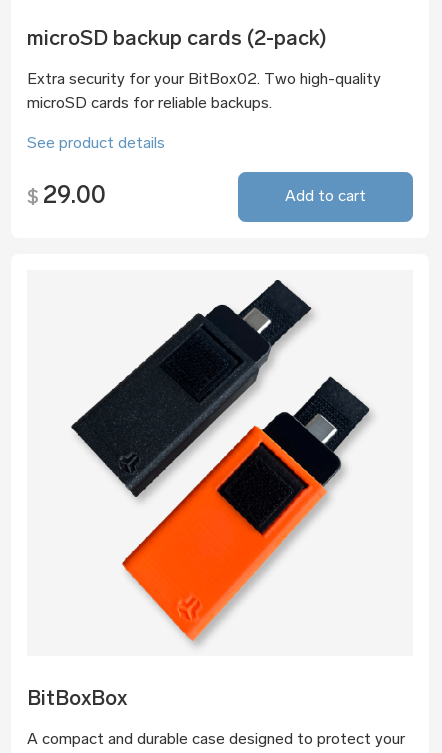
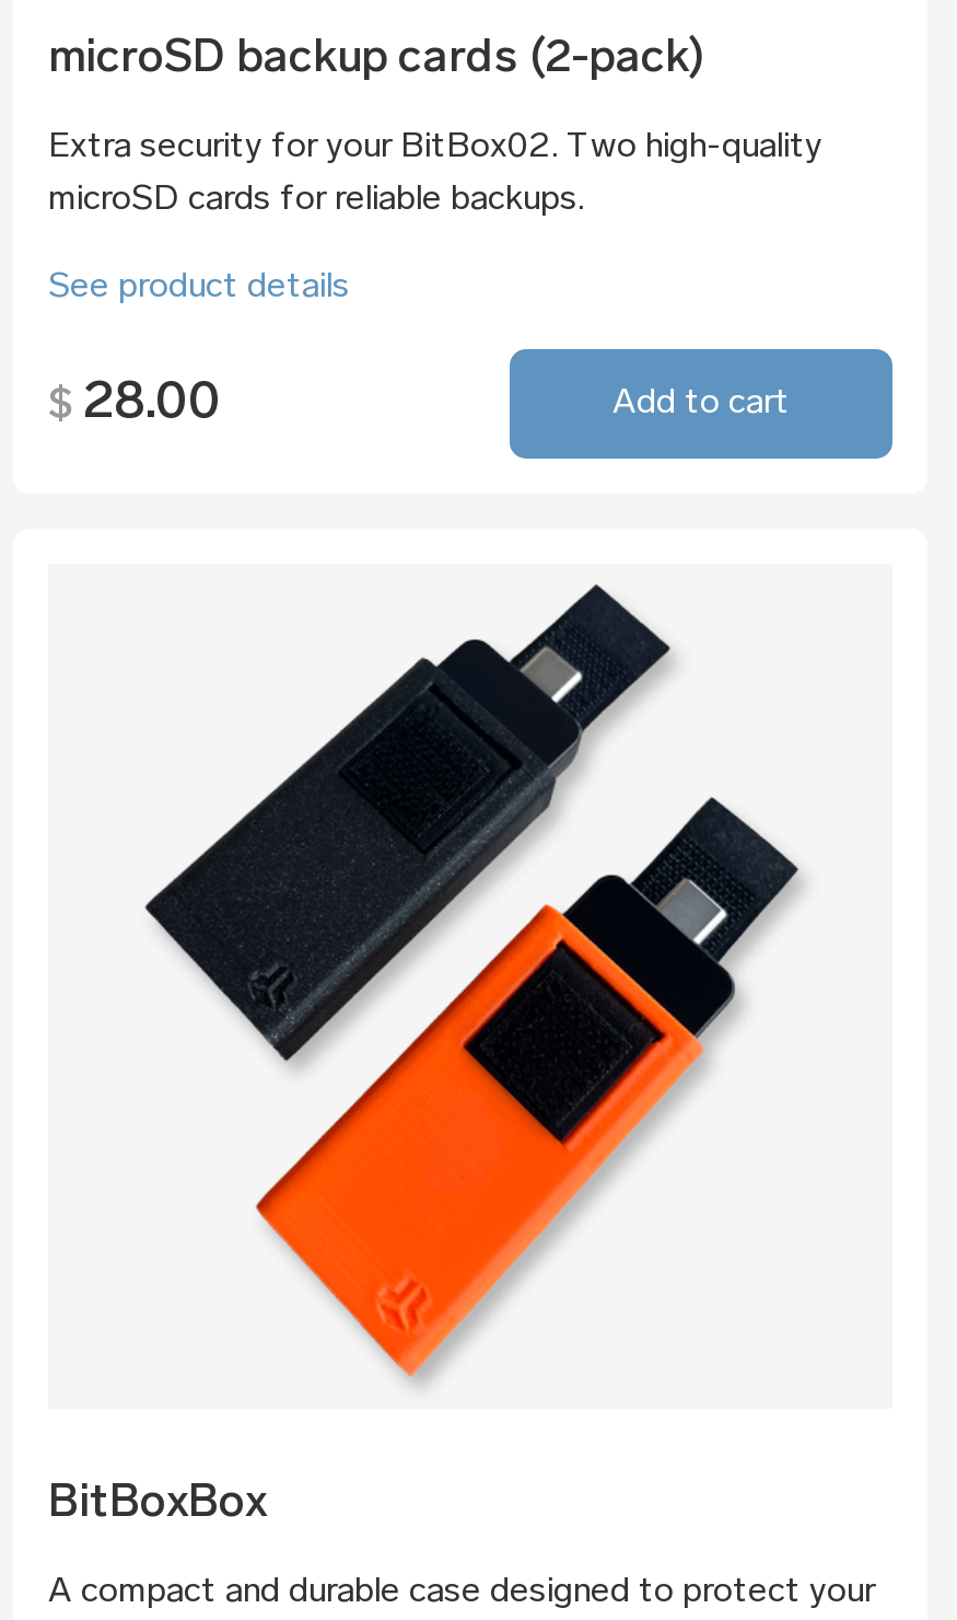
[27,185,106,209] $ 29.00 -> [48,377,221,430] $ 28.00

